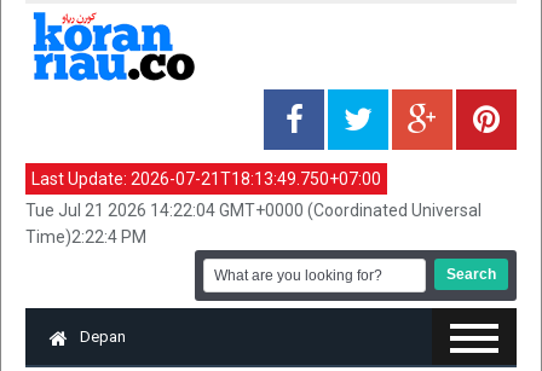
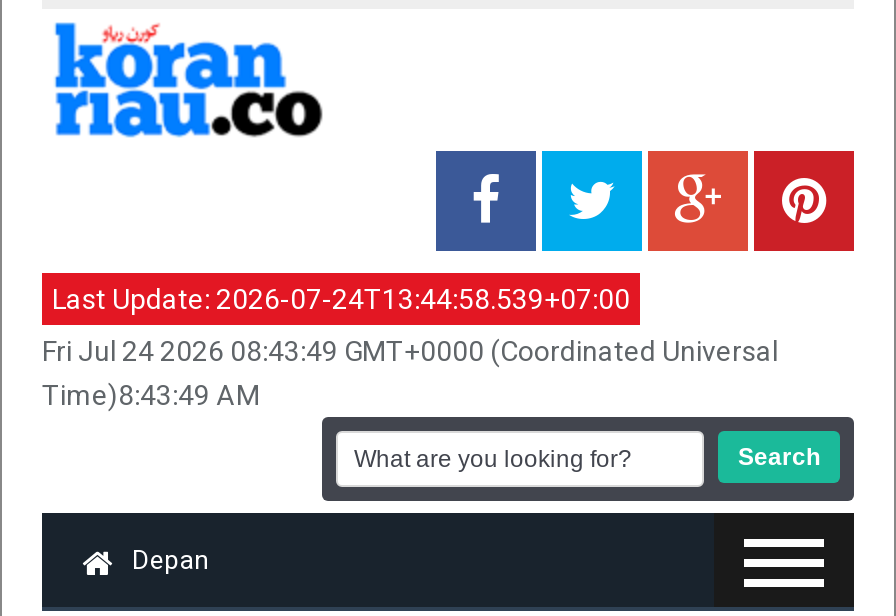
[31,169,381,189] Last Update: 2026-07-21T18:13:49.750+07:00 -> [52,283,630,315] Last Update: 2026-07-24T13:44:58.539+07:00
[25,201,482,247] Tue Jul 21 2026 14:22:04 GMT+0000 (Coordinated Universal | Time)2:22:4 PM -> [42,335,778,411] Fri Jul 24 2026 08:43:49 GMT+0000 (Coordinated Universal | Time)8:43:49 AM

